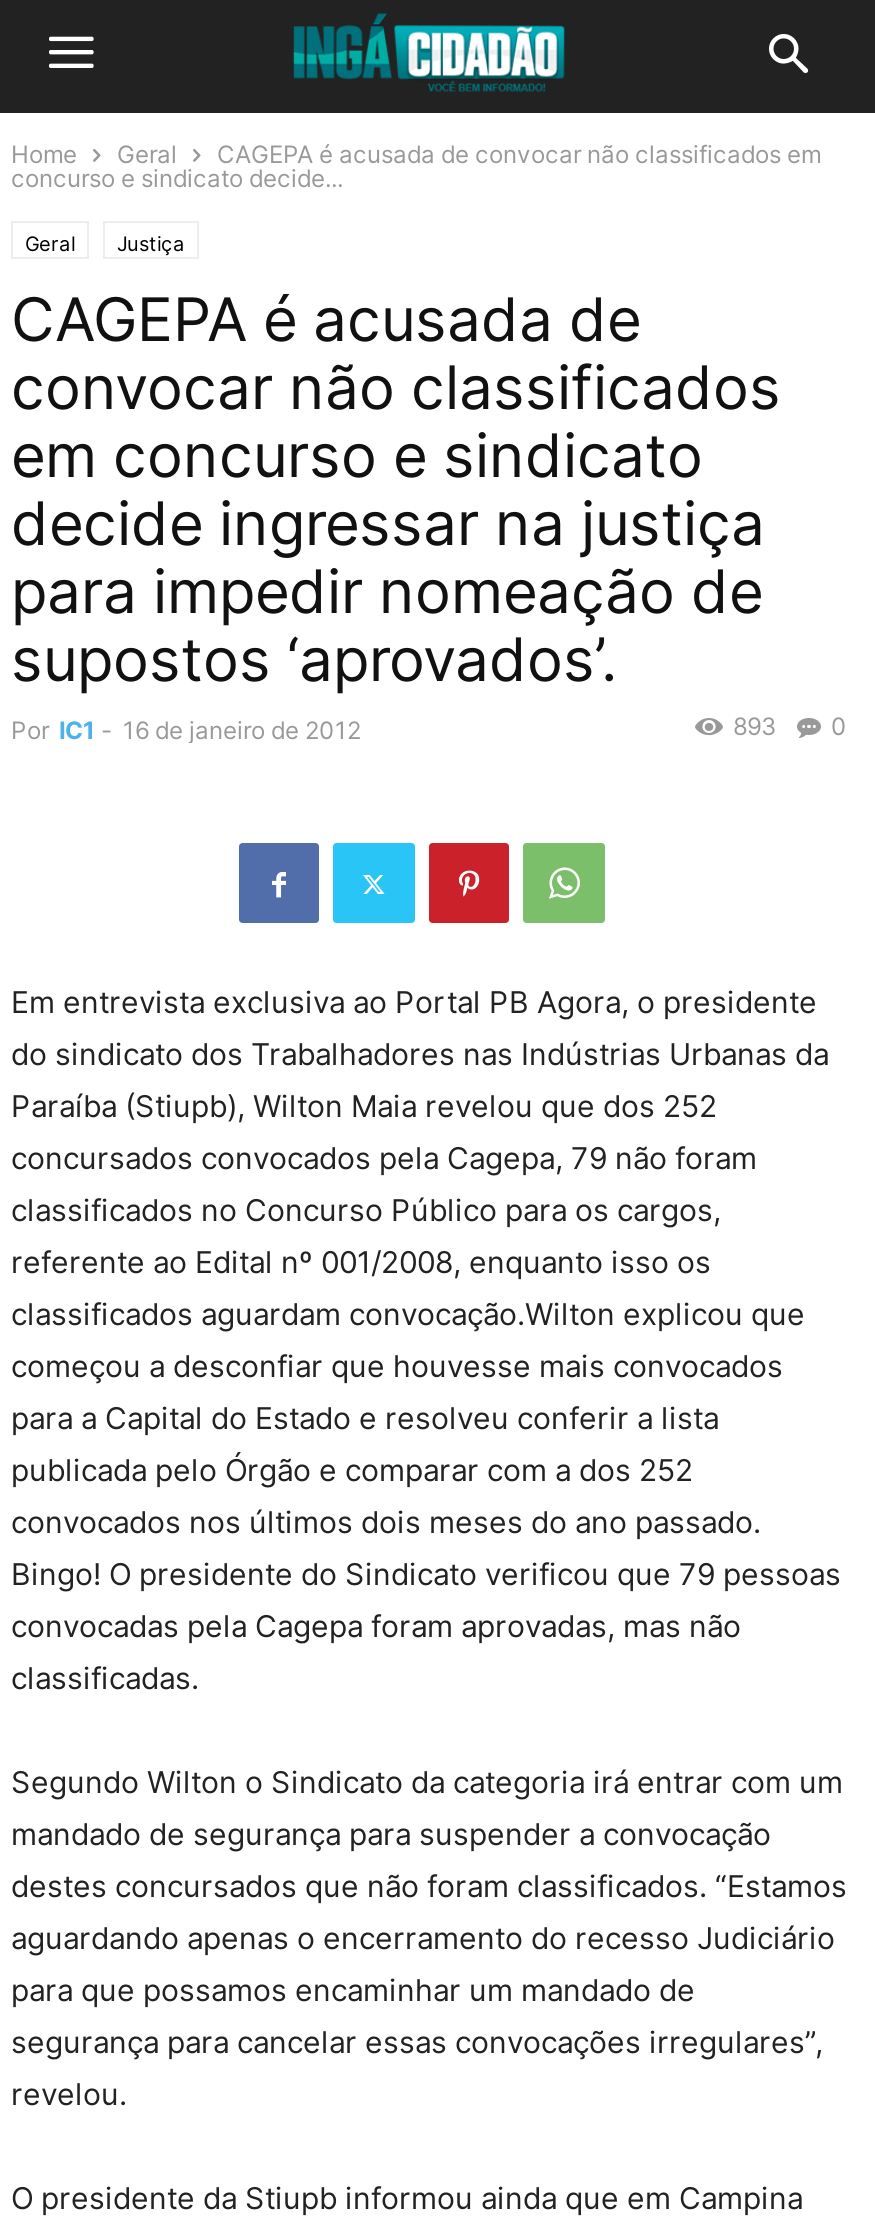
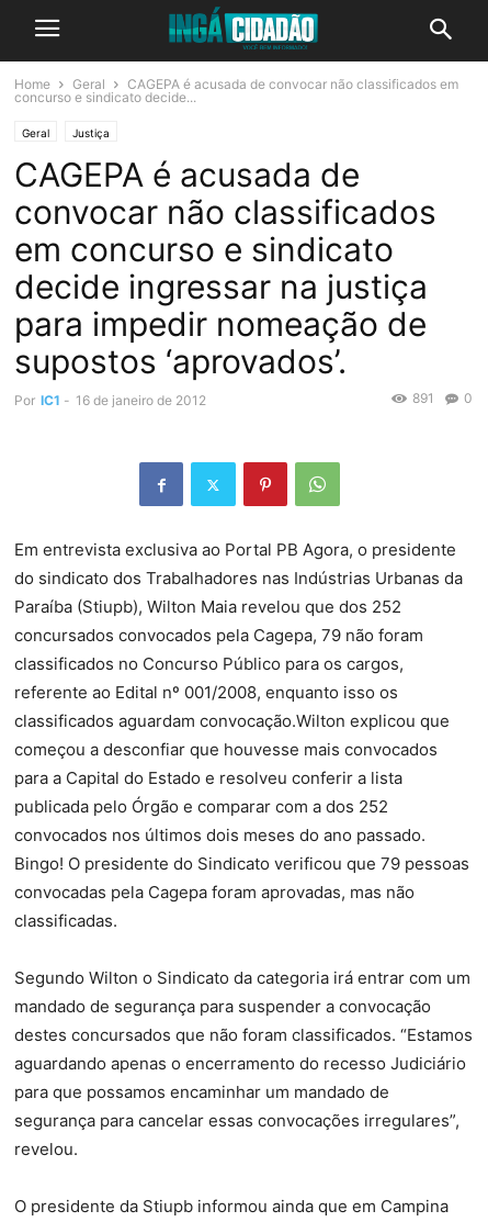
[733,711,847,741] 893 0 -> [412,390,473,406] 891 0

